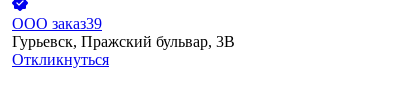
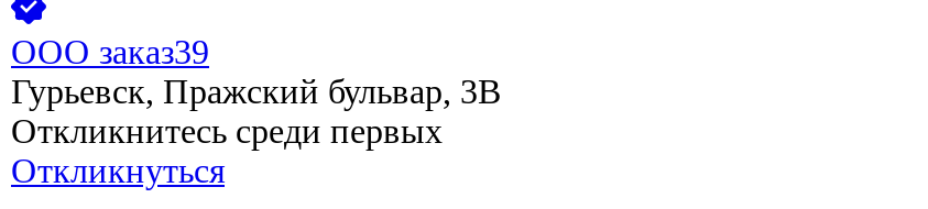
none -> [11,113,443,150] Откликнитесь среди первых

